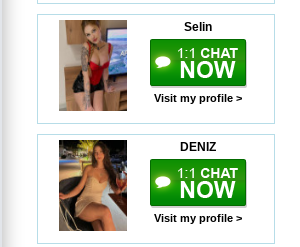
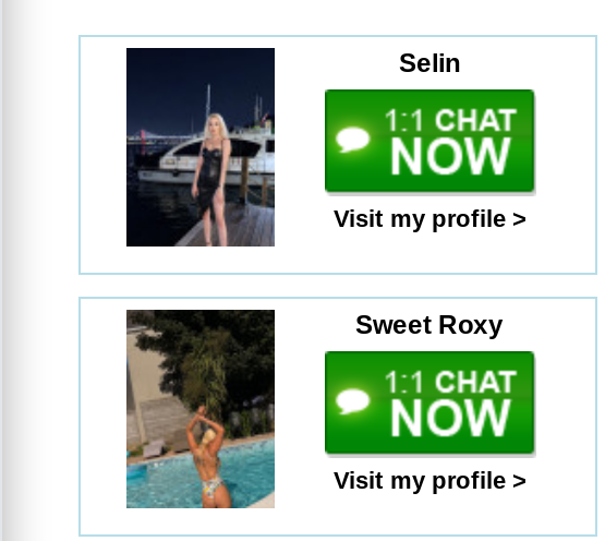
[59,19,128,112] [image] -> [124,46,277,249] [image]
[58,139,128,232] [image] -> [124,310,277,510] [image]
[180,140,216,154] DENIZ -> [355,310,504,340] Sweet Roxy

